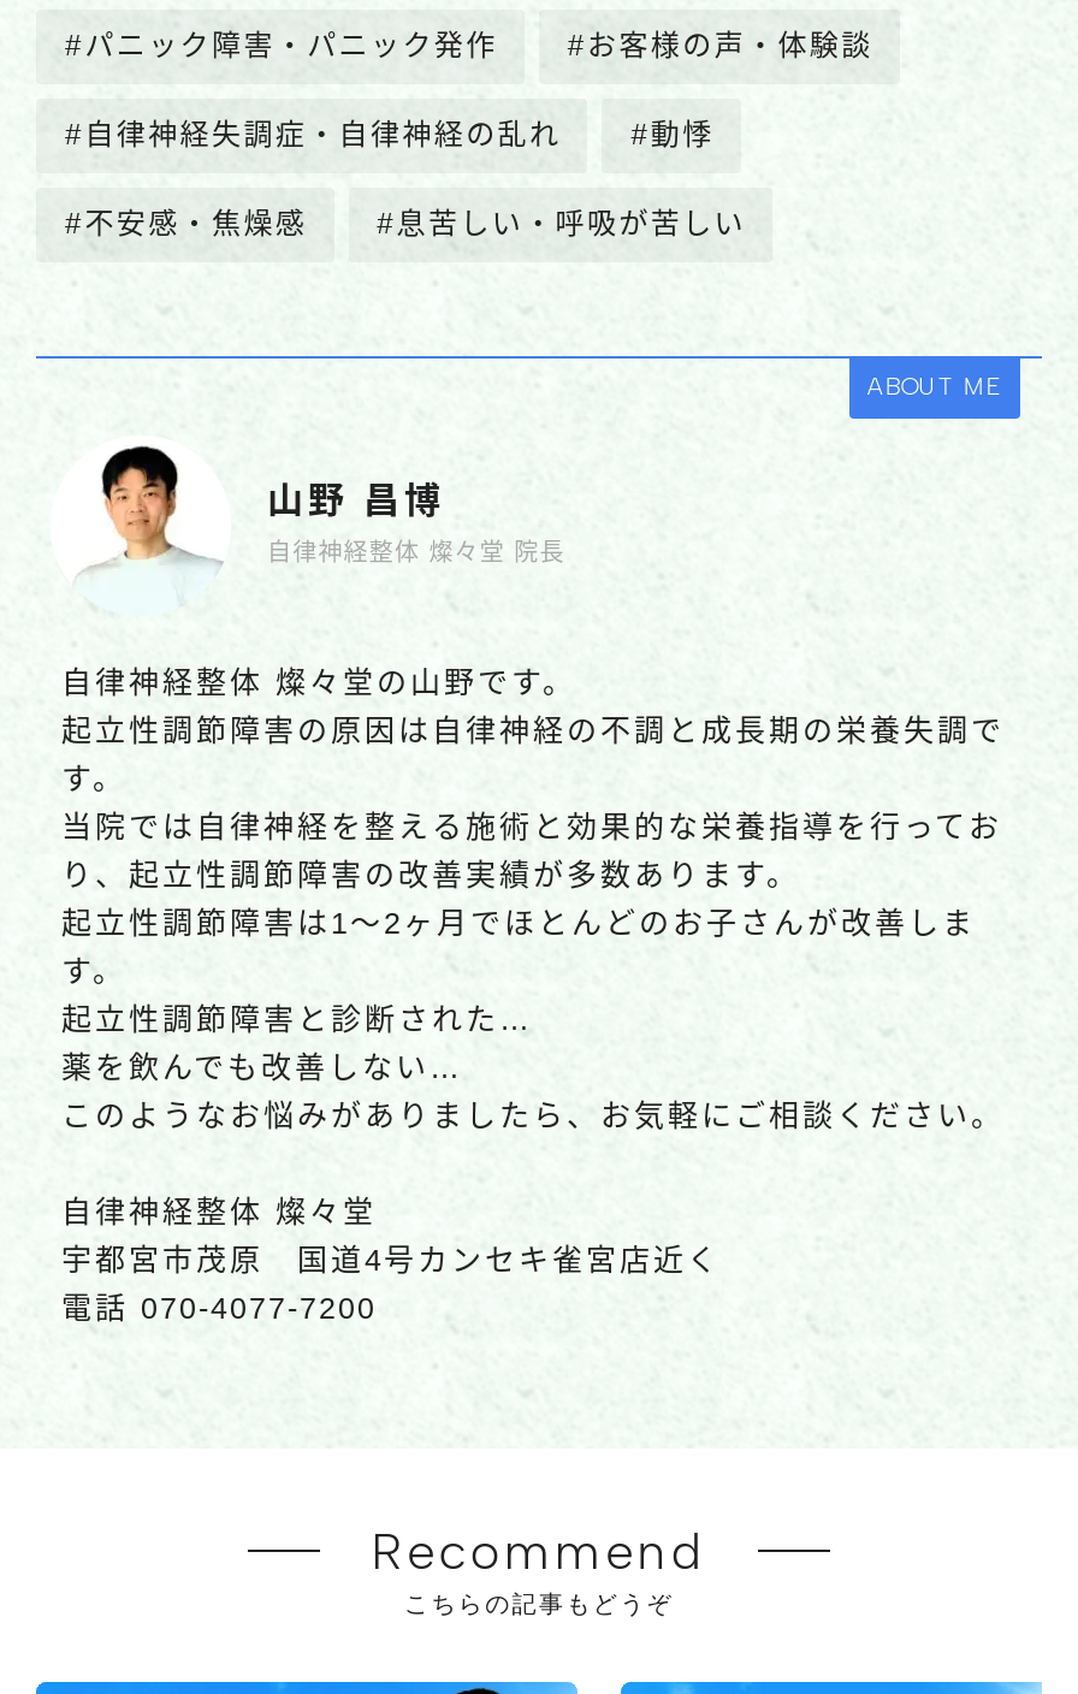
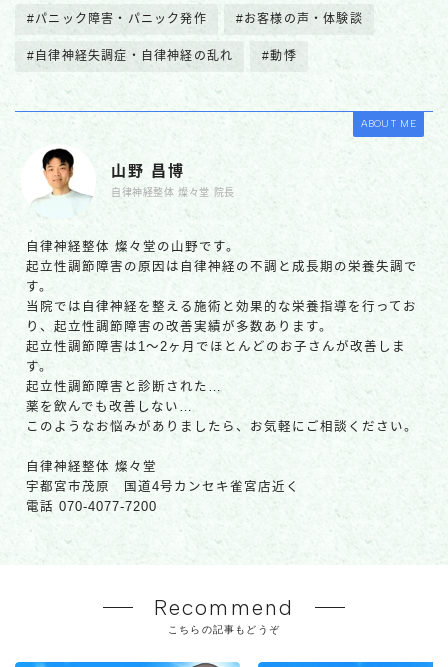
[65,206,746,239] #不安感・焦燥感 | #息苦しい・呼吸が苦しい -> none

